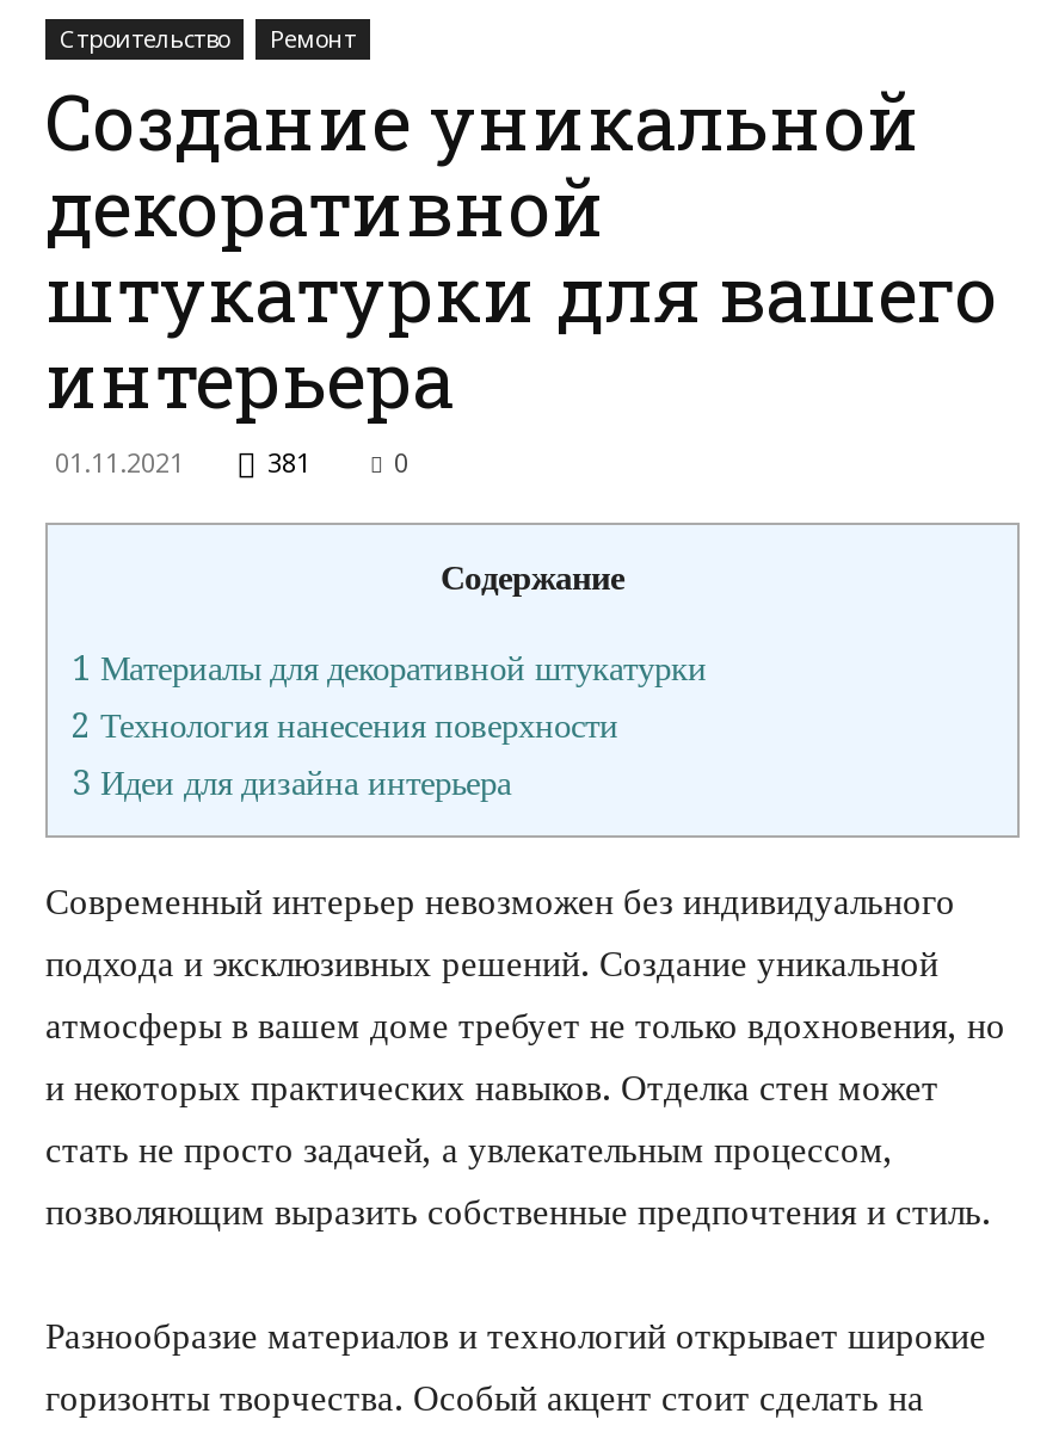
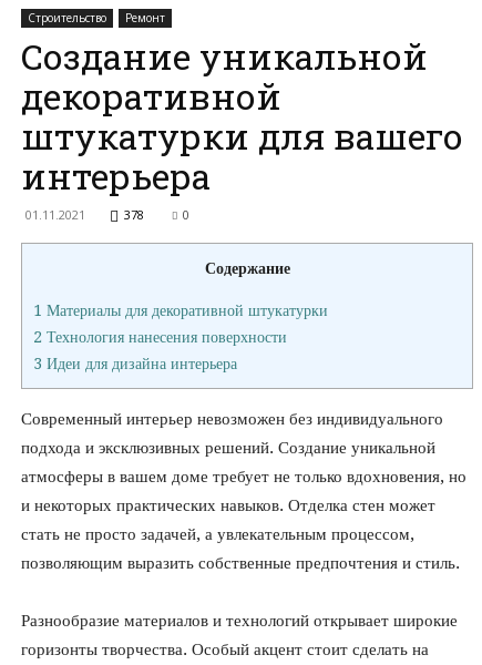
[267,444,310,480] 381 -> [124,206,144,223] 378

